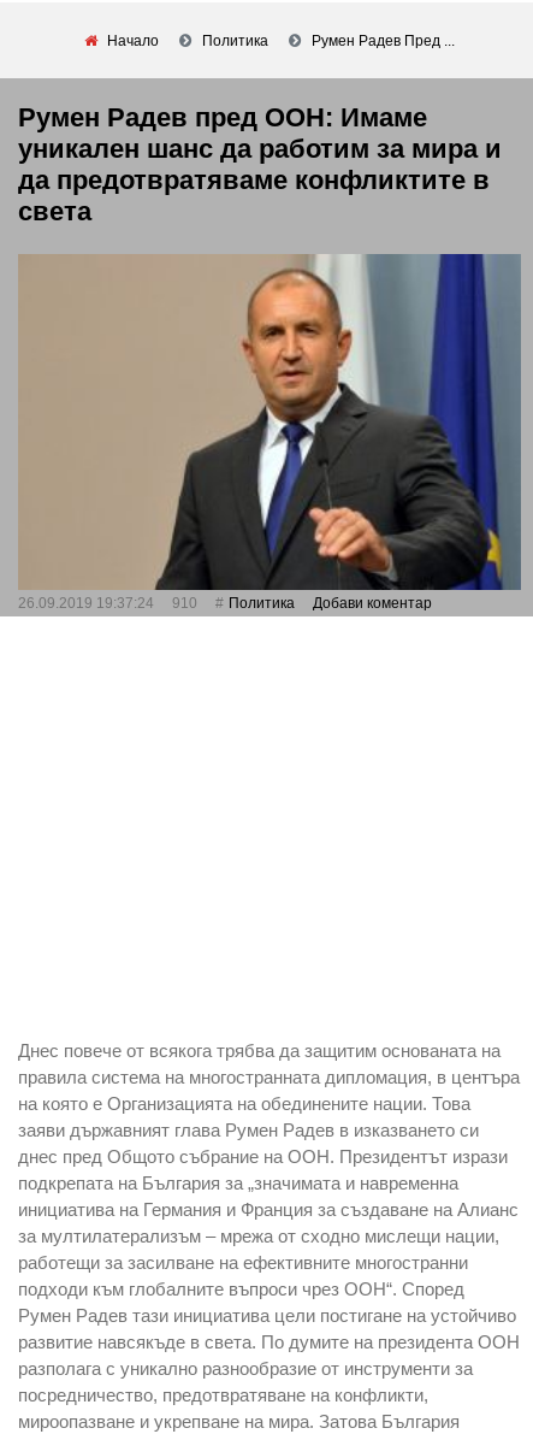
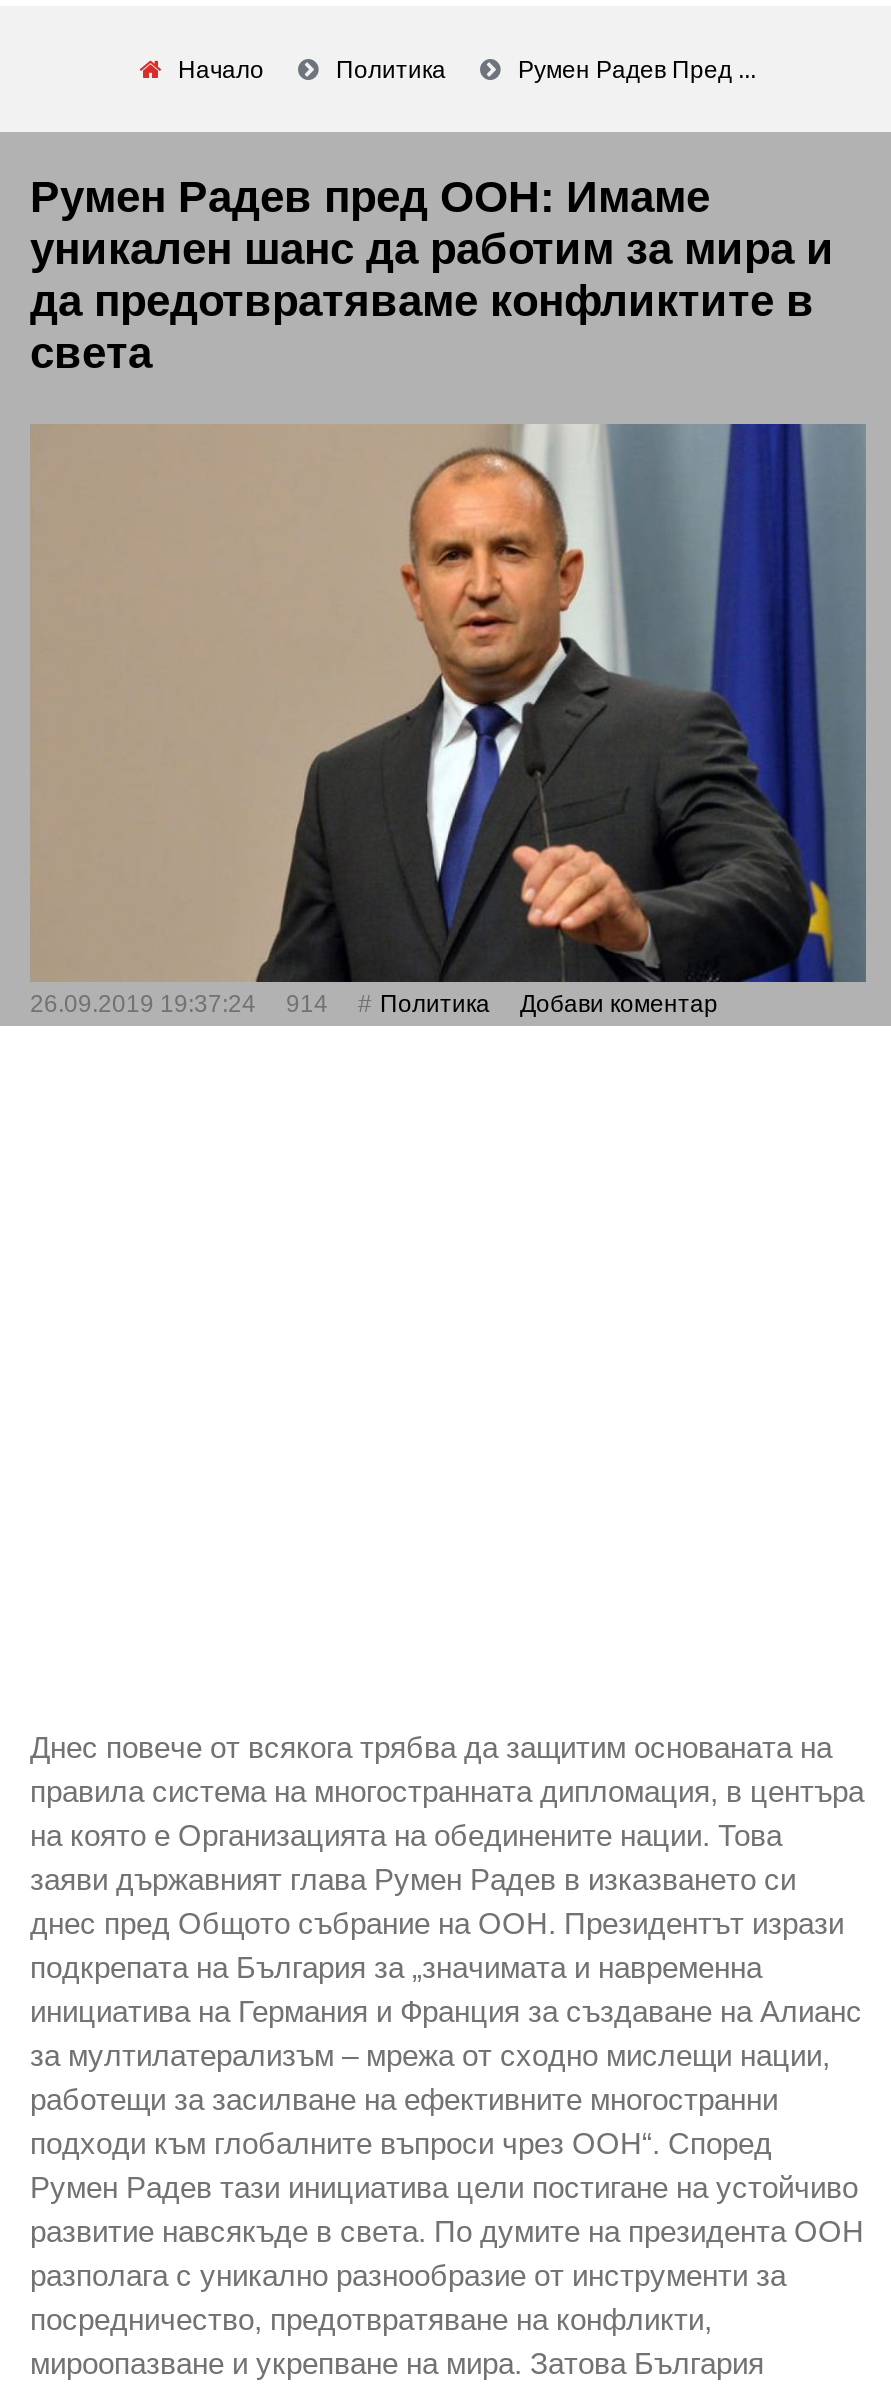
[18,594,432,611] 26.09.2019 19:37:24 910 Политика Добави коментар -> [30,989,718,1017] 26.09.2019 19:37:24 914 Политика Добави коментар

